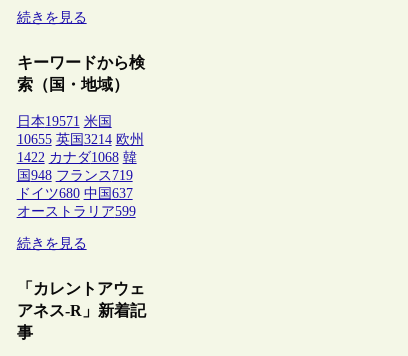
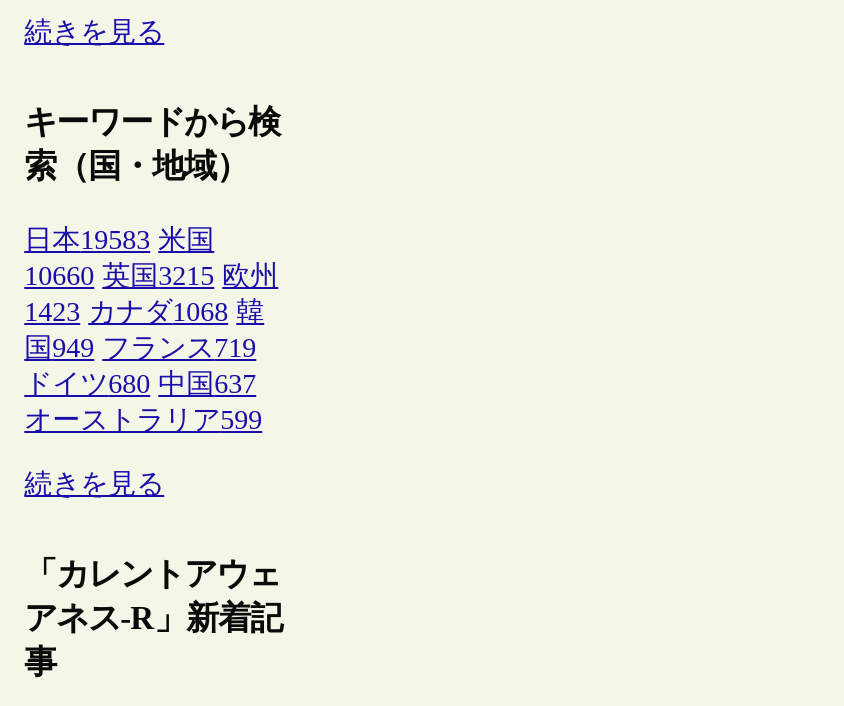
[17,114,112,129] 日本19571 米国 -> [24,224,214,254] 日本19583 米国
[17,132,144,147] 10655 英国3214 欧州 -> [24,260,278,290] 10660 英国3215 欧州
[17,150,137,165] 1422 カナダ1068 韓 -> [24,296,264,326] 1423 カナダ1068 韓
[17,168,133,183] 国948 フランス719 -> [24,332,256,362] 国949 フランス719

